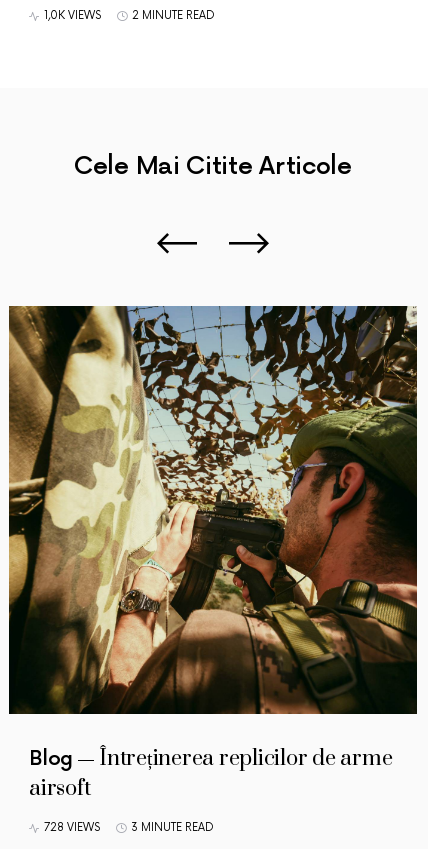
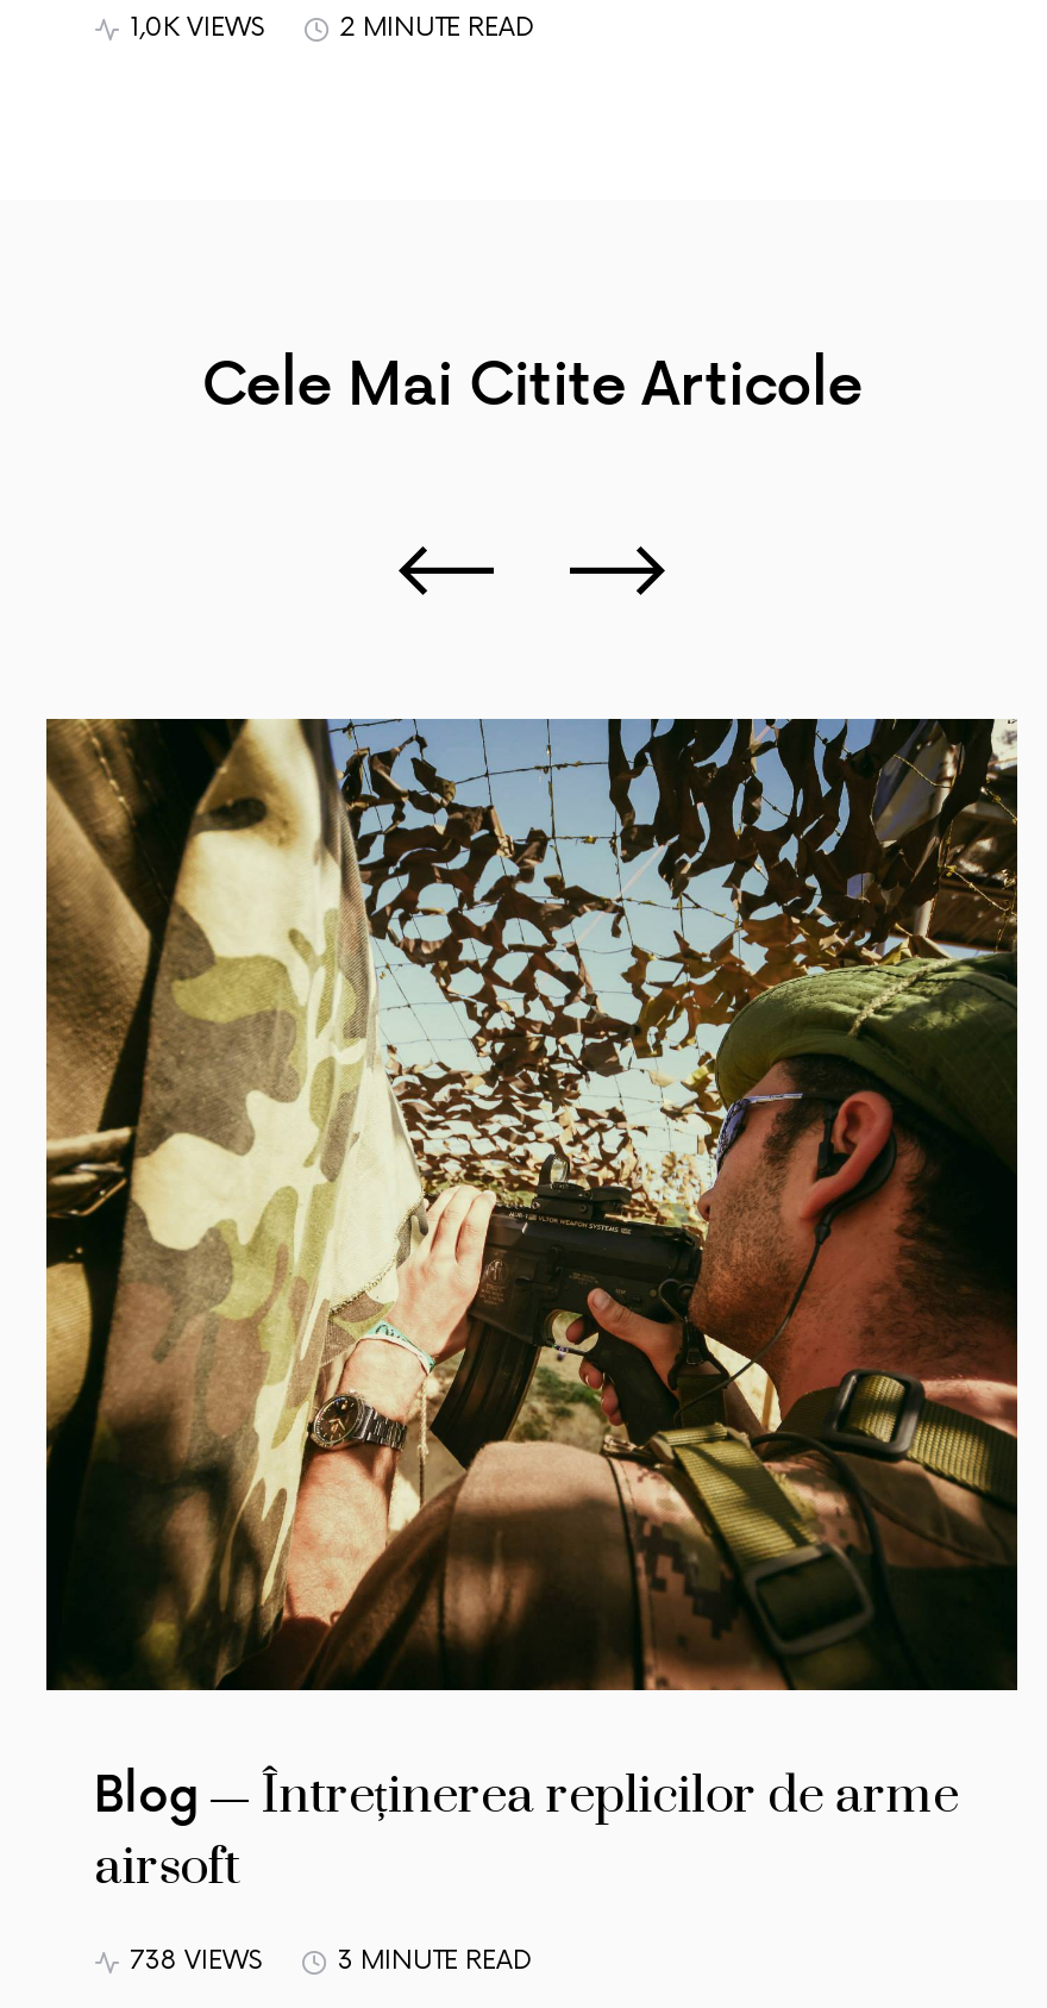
[44,821,100,834] 728 VIEWS -> [130,1945,263,1976] 738 VIEWS

